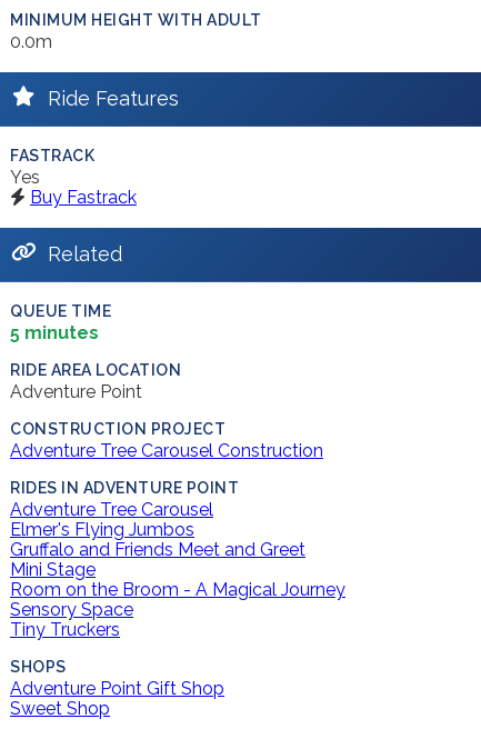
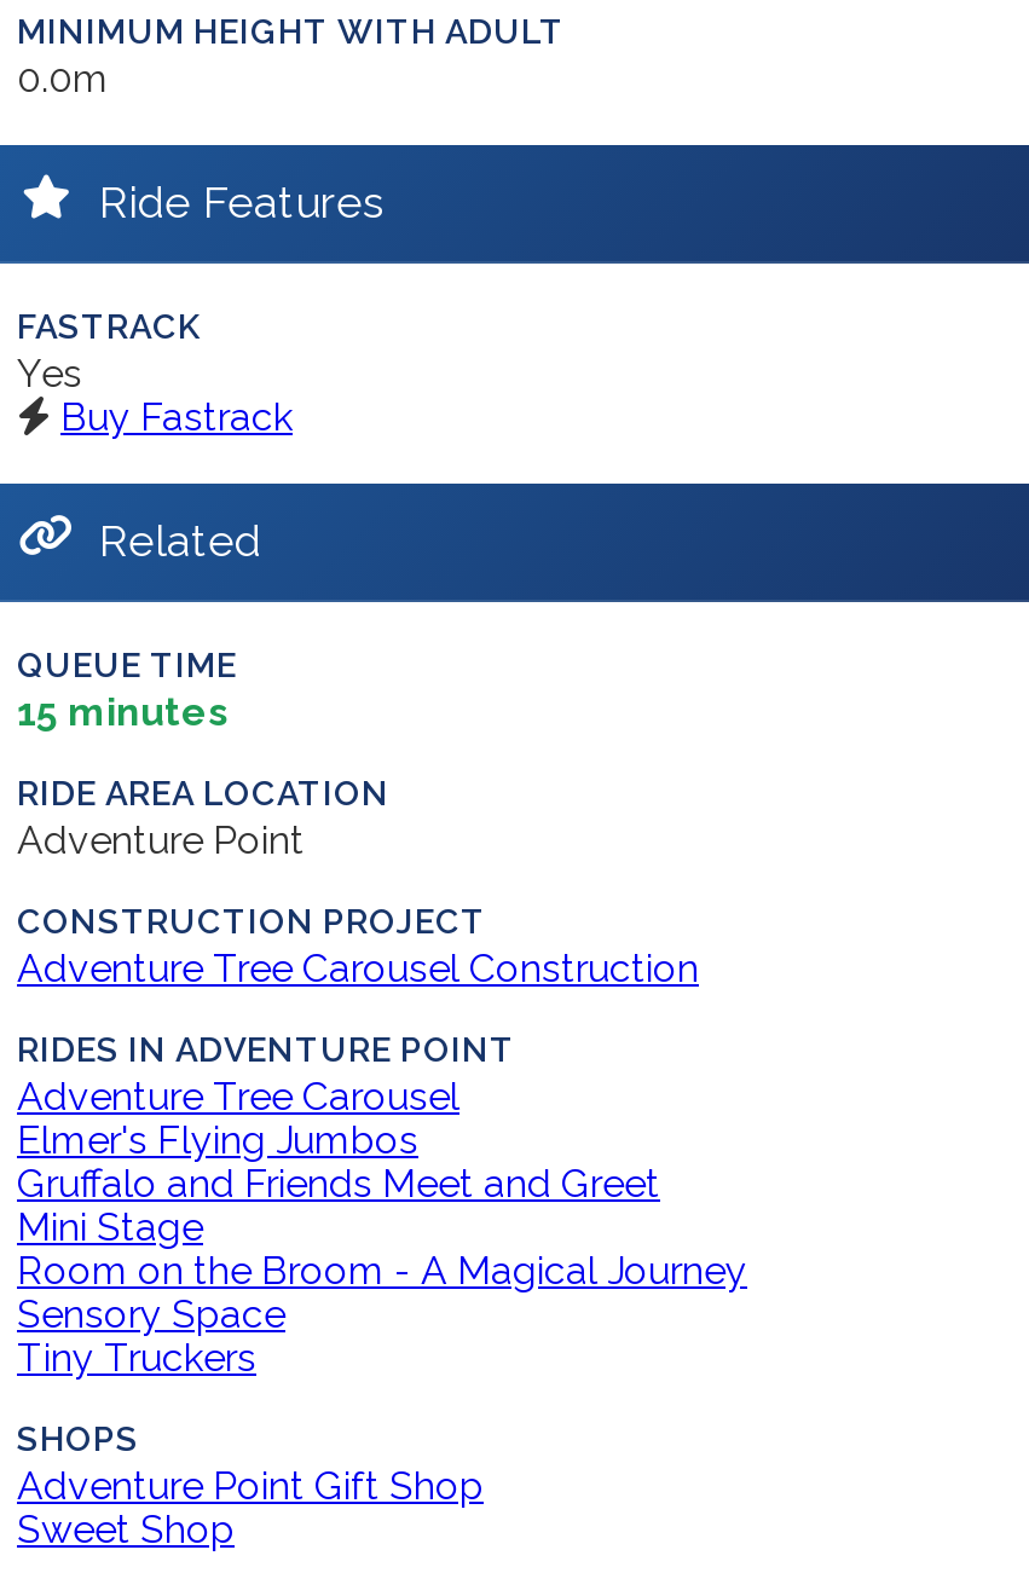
[10,322,99,343] 5 minutes -> [17,689,230,735] 15 minutes

